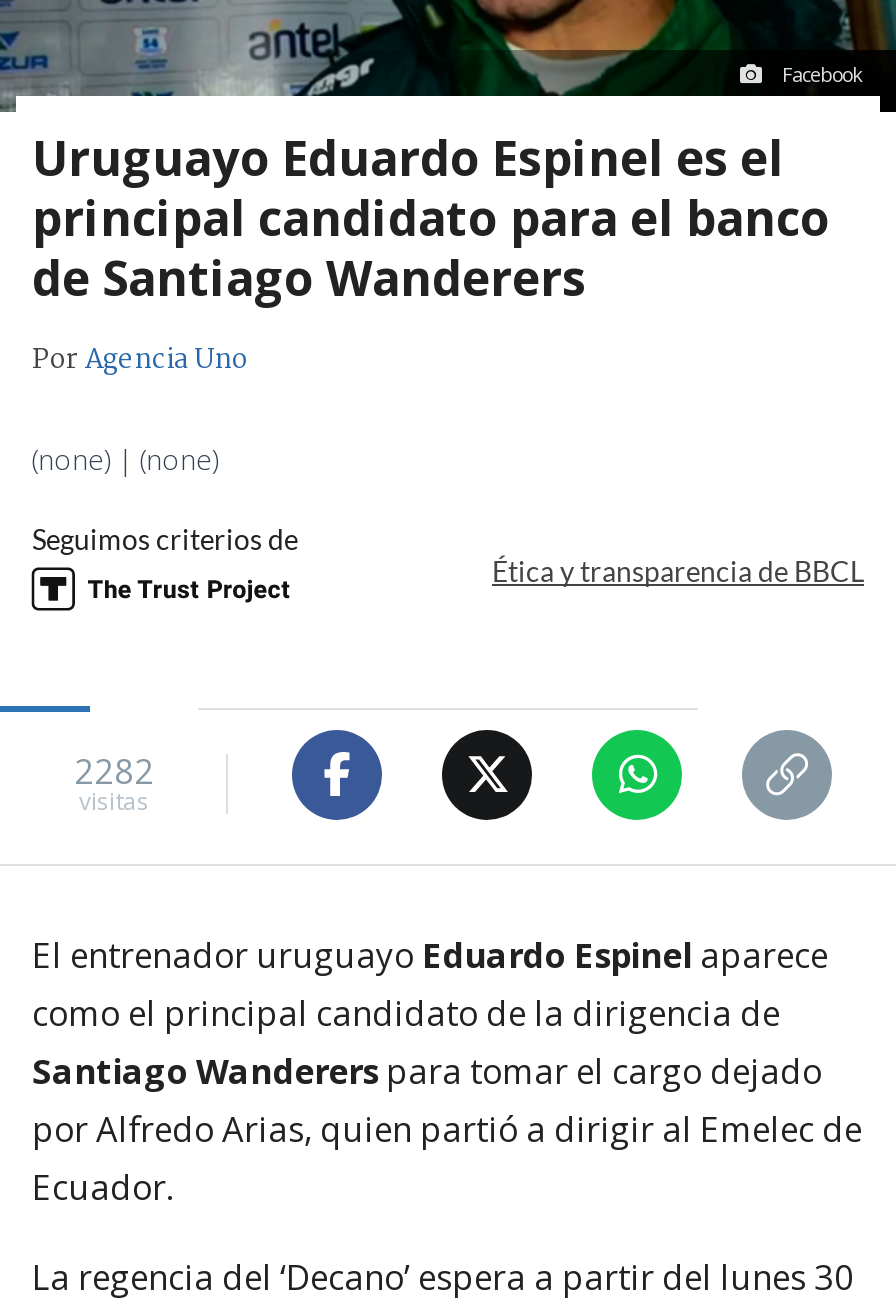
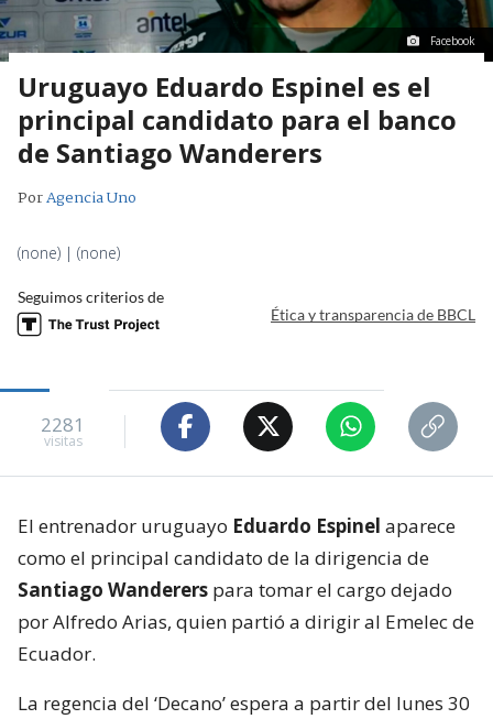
[74,749,154,795] 2282 -> [41,412,85,437] 2281

